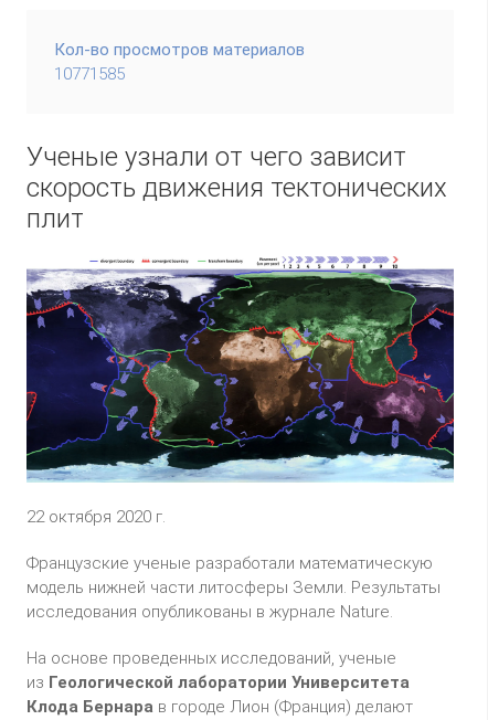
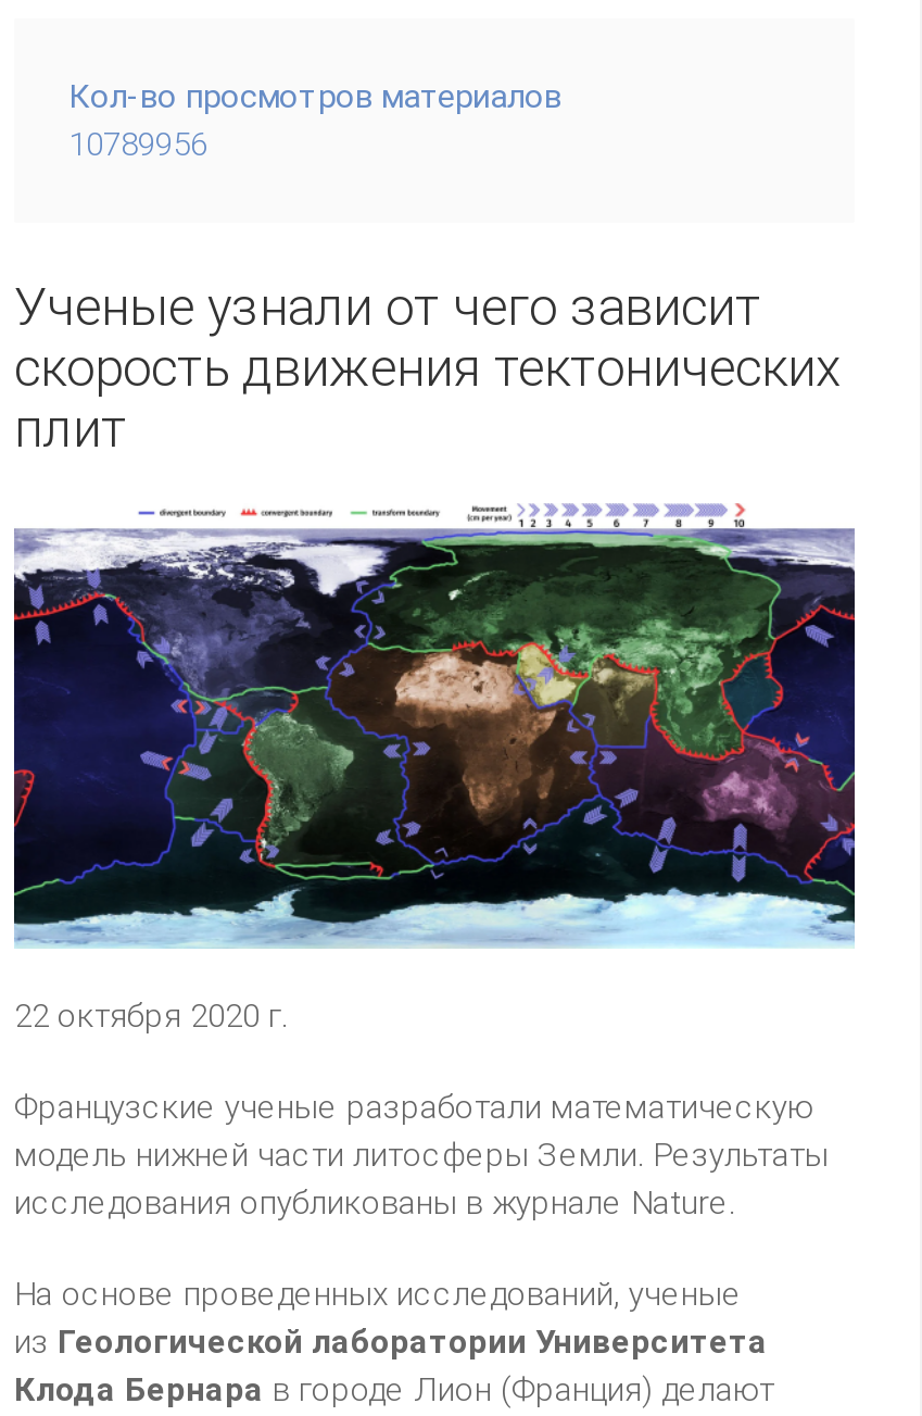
[54,64,125,84] 10771585 -> [68,125,207,164] 10789956

